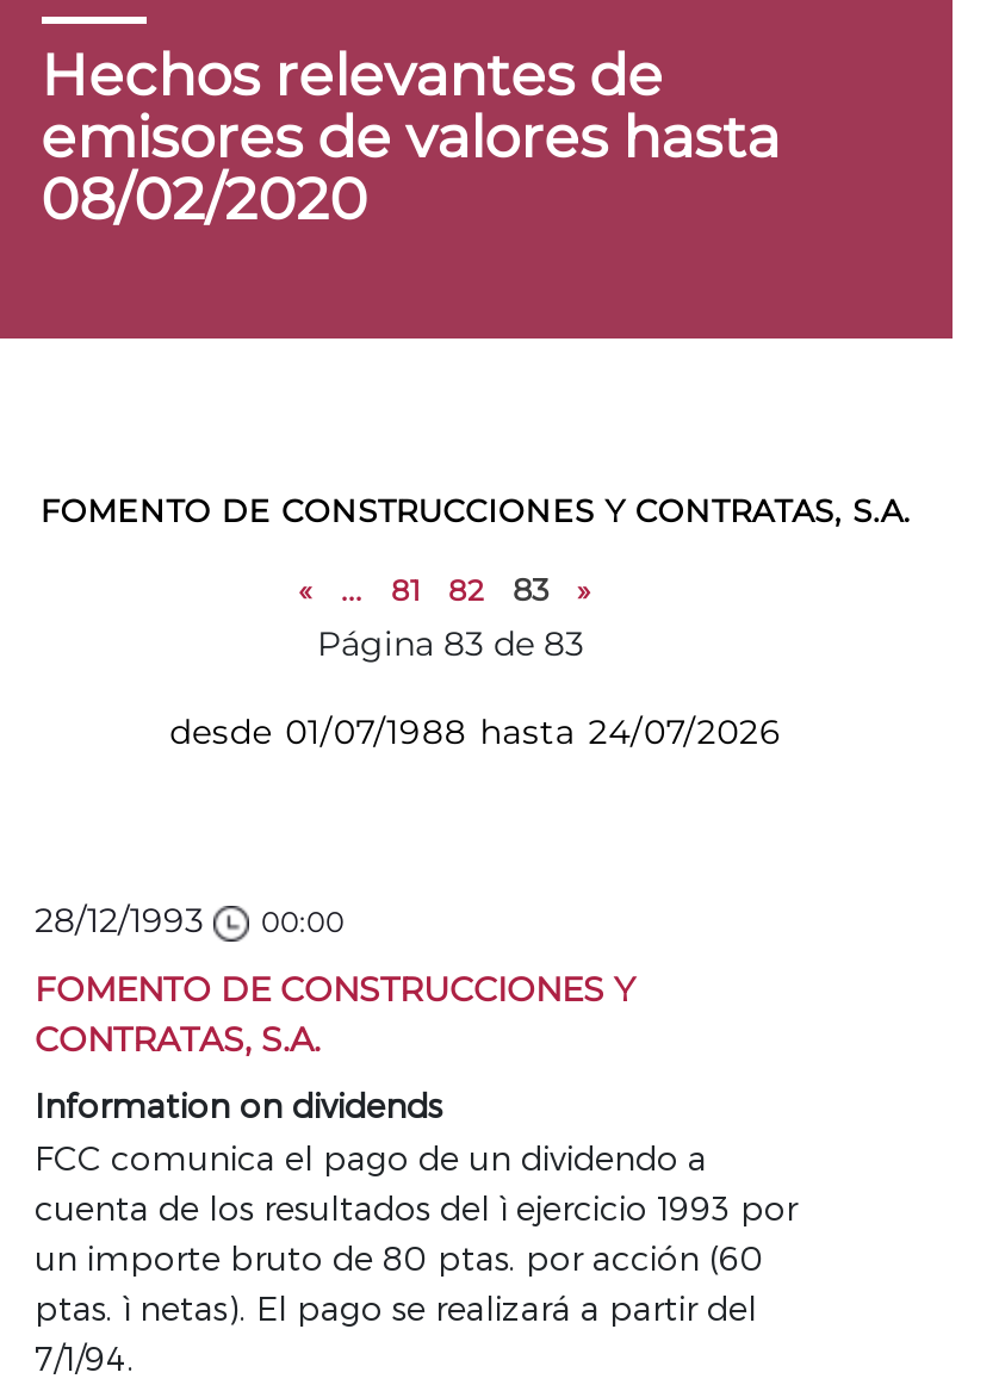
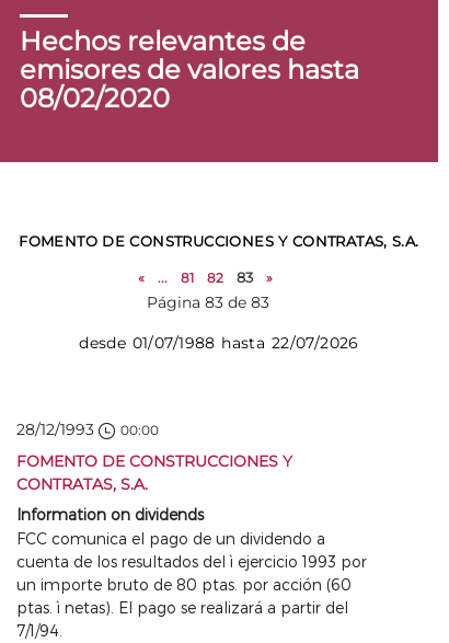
[170,710,782,753] desde 01/07/1988 hasta 24/07/2026 -> [79,333,359,353] desde 01/07/1988 hasta 22/07/2026

